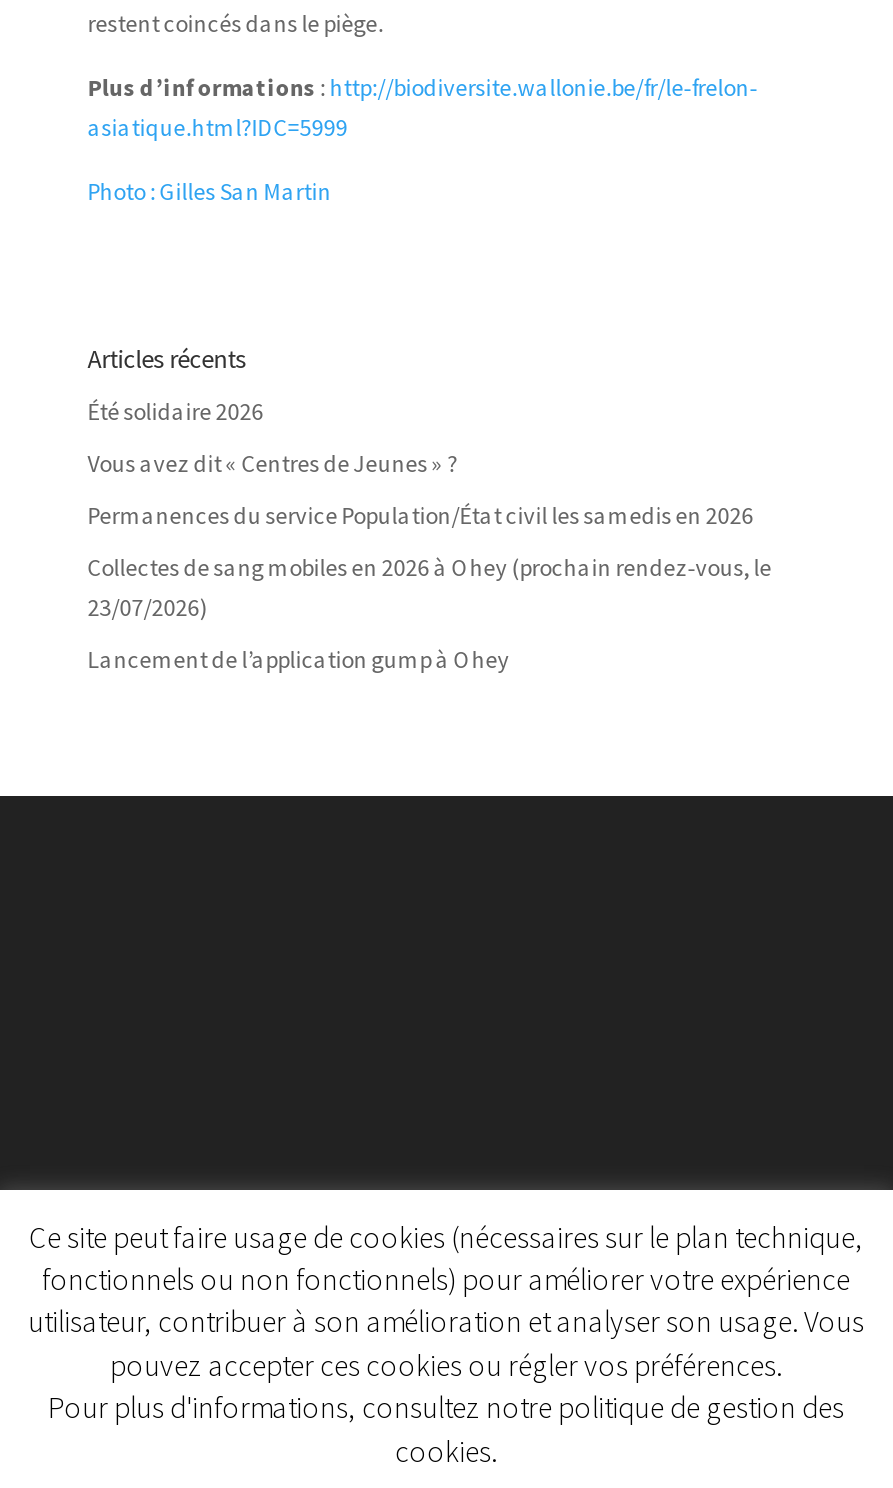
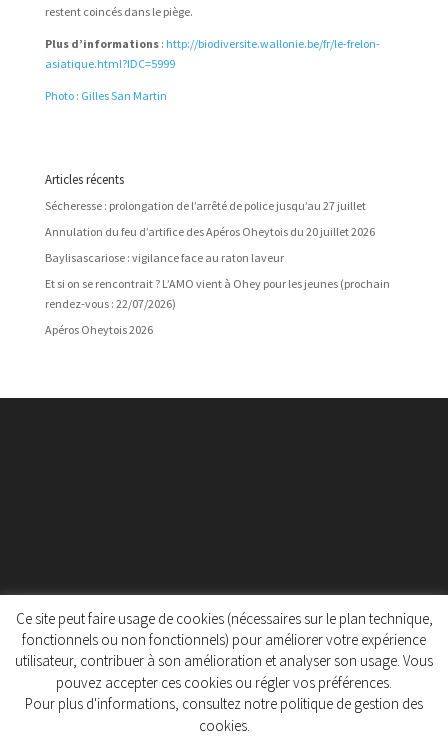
[88,396,264,426] Été solidaire 2026 -> [45,198,366,213] Sécheresse : prolongation de l’arrêté de police jusqu’au 27 juillet
[88,448,458,478] Vous avez dit « Centres de Jeunes » ? -> [45,224,375,239] Annulation du feu d’artifice des Apéros Oheytois du 20 juillet 2026
[88,500,754,530] Permanences du service Population/État civil les samedis en 2026 -> [45,250,284,265] Baylisascariose : vigilance face au raton laveur
[88,552,772,622] Collectes de sang mobiles en 2026 à Ohey (prochain rendez-vous, le | 23/07/2026) -> [45,276,390,311] Et si on se rencontrait ? L’AMO vient à Ohey pour les jeunes (prochain | rendez-vous : 22/07/2026)
[88,644,510,674] Lancement de l’application gump à Ohey -> [45,322,153,337] Apéros Oheytois 2026

